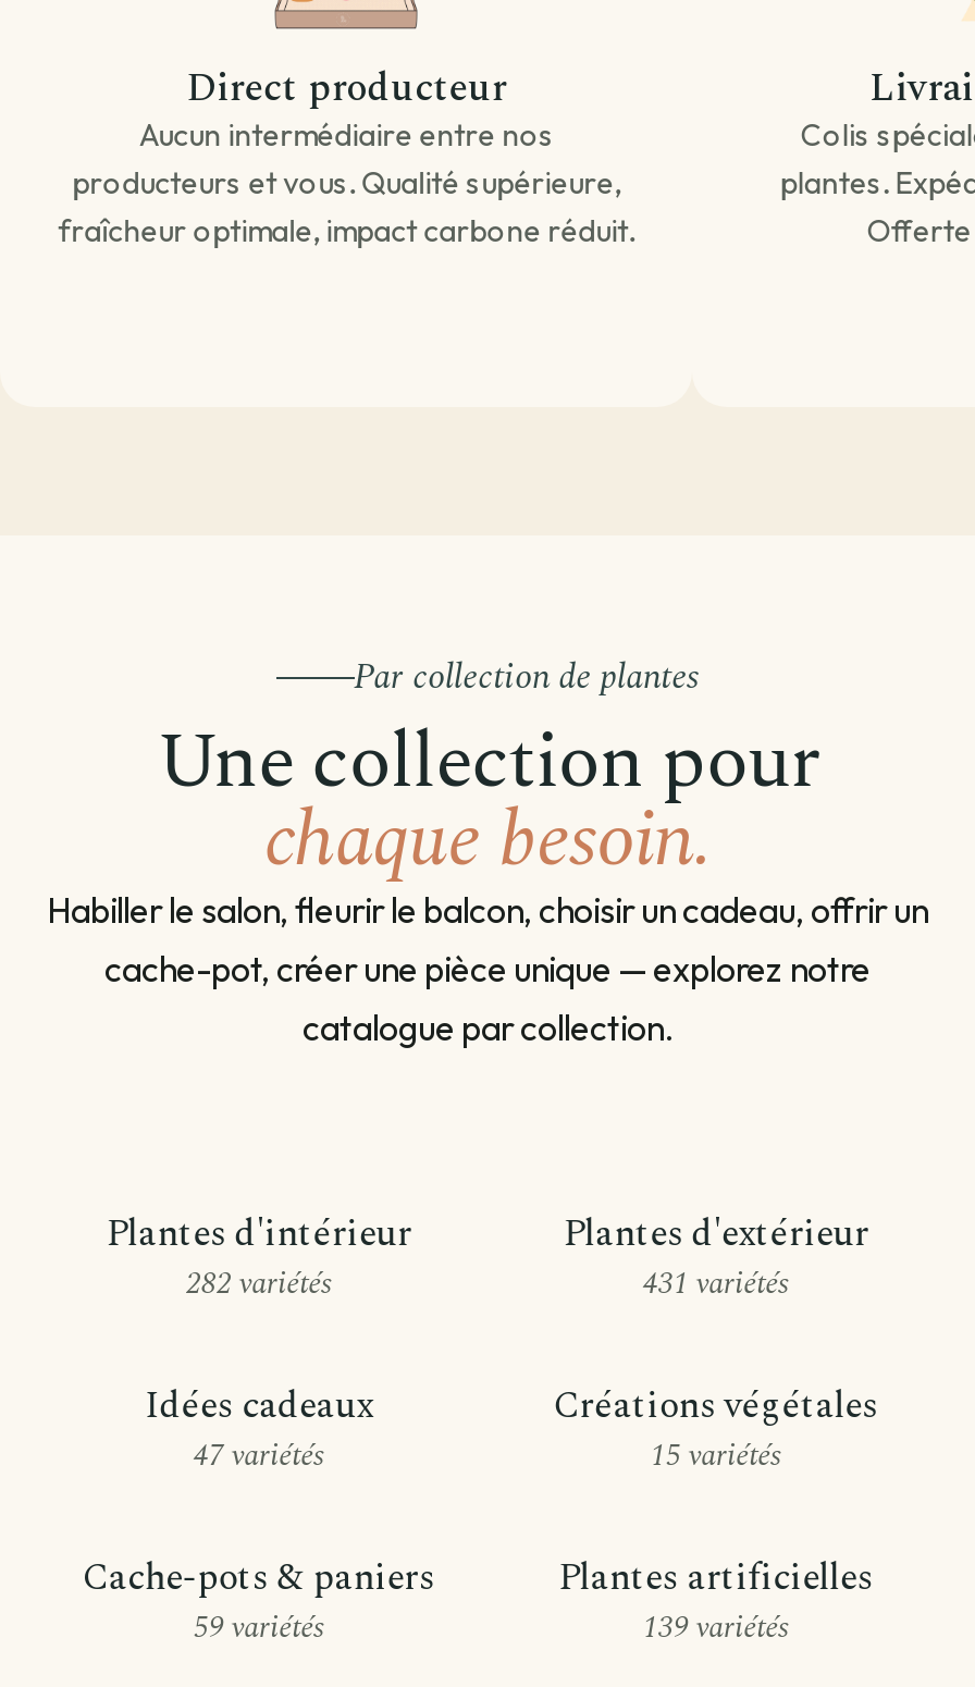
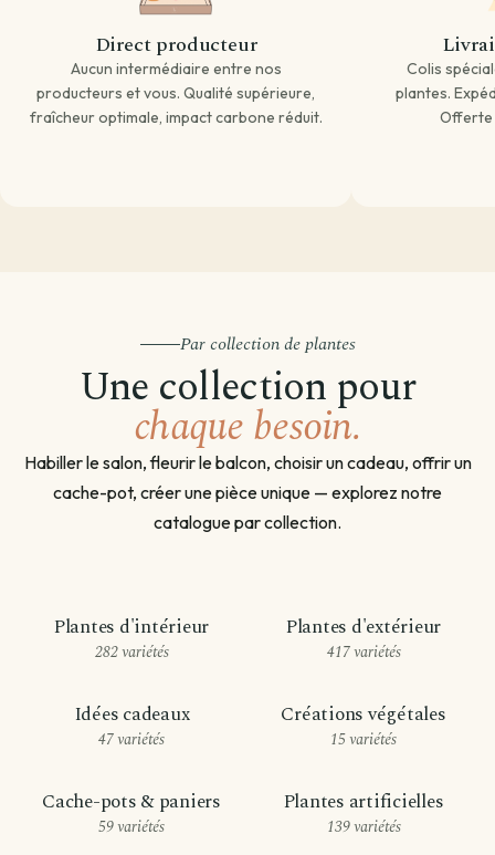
[643,1261,789,1307] 431 variétés -> [327,641,401,664] 417 variétés

